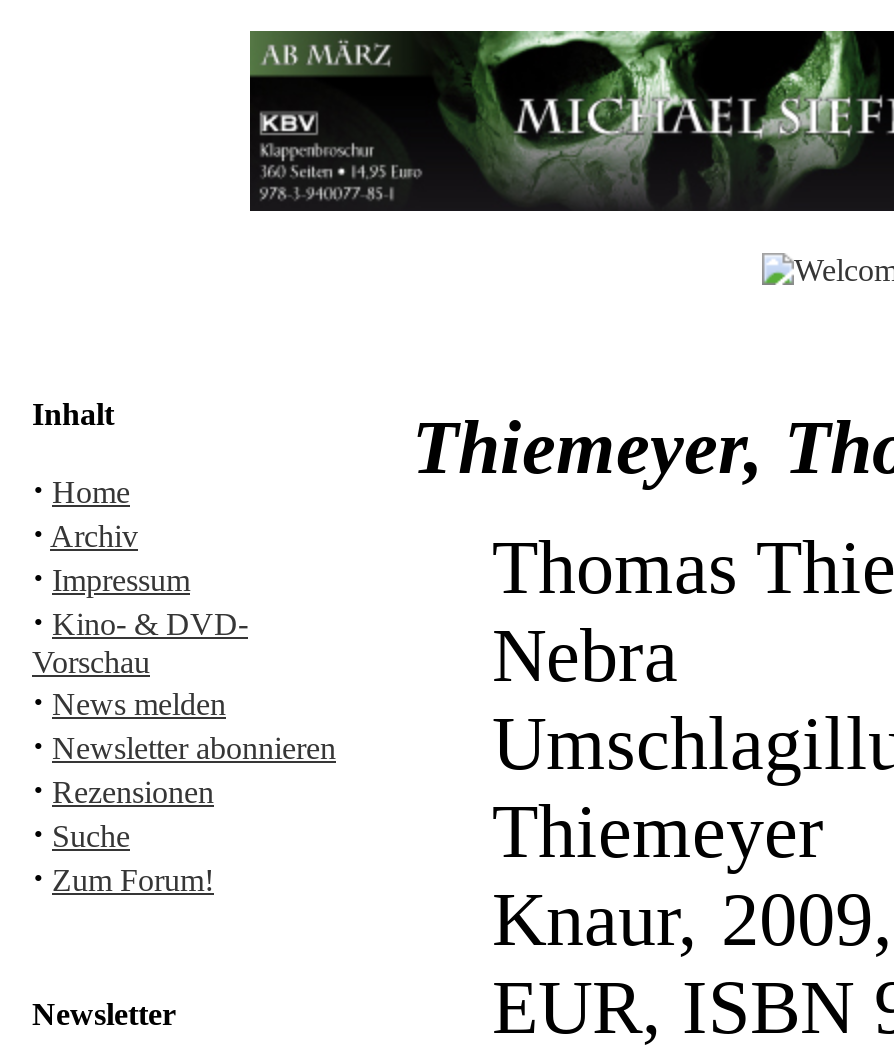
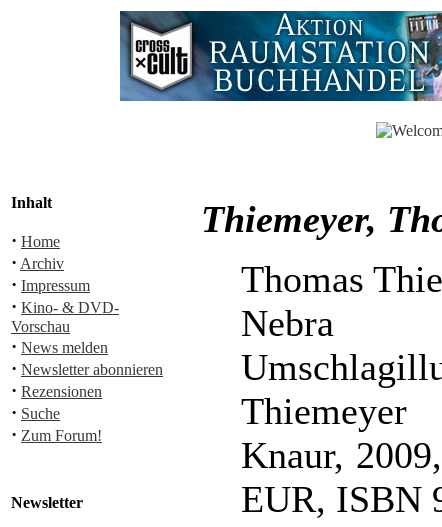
[248,29,888,213] [image] -> [119,10,439,102] [image]

